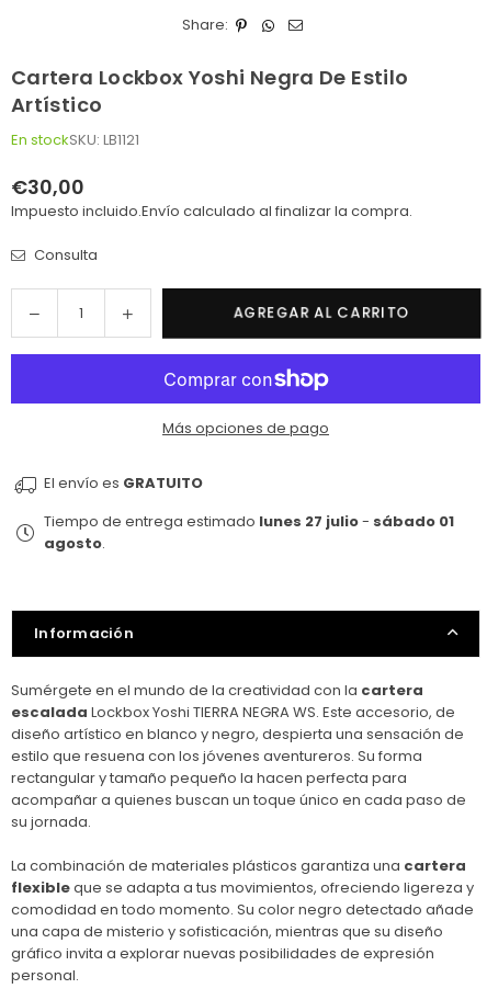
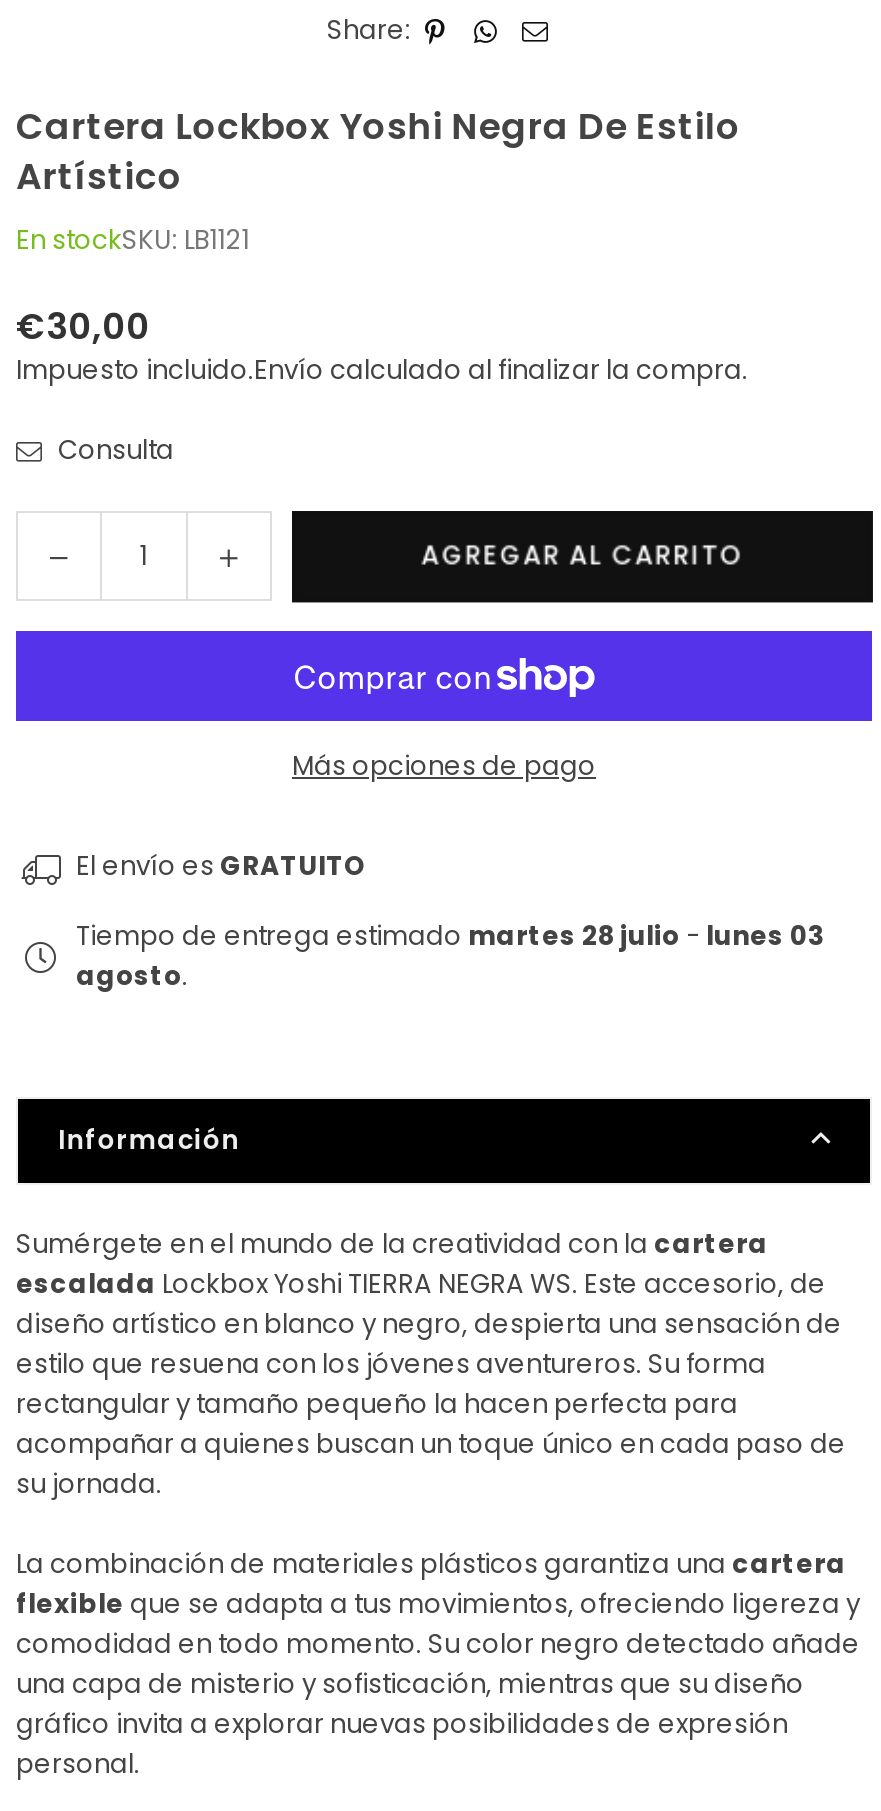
[44,511,454,532] Tiempo de entrega estimado lunes 27 julio - sábado 01 -> [76,918,824,956] Tiempo de entrega estimado martes 28 julio - lunes 03

